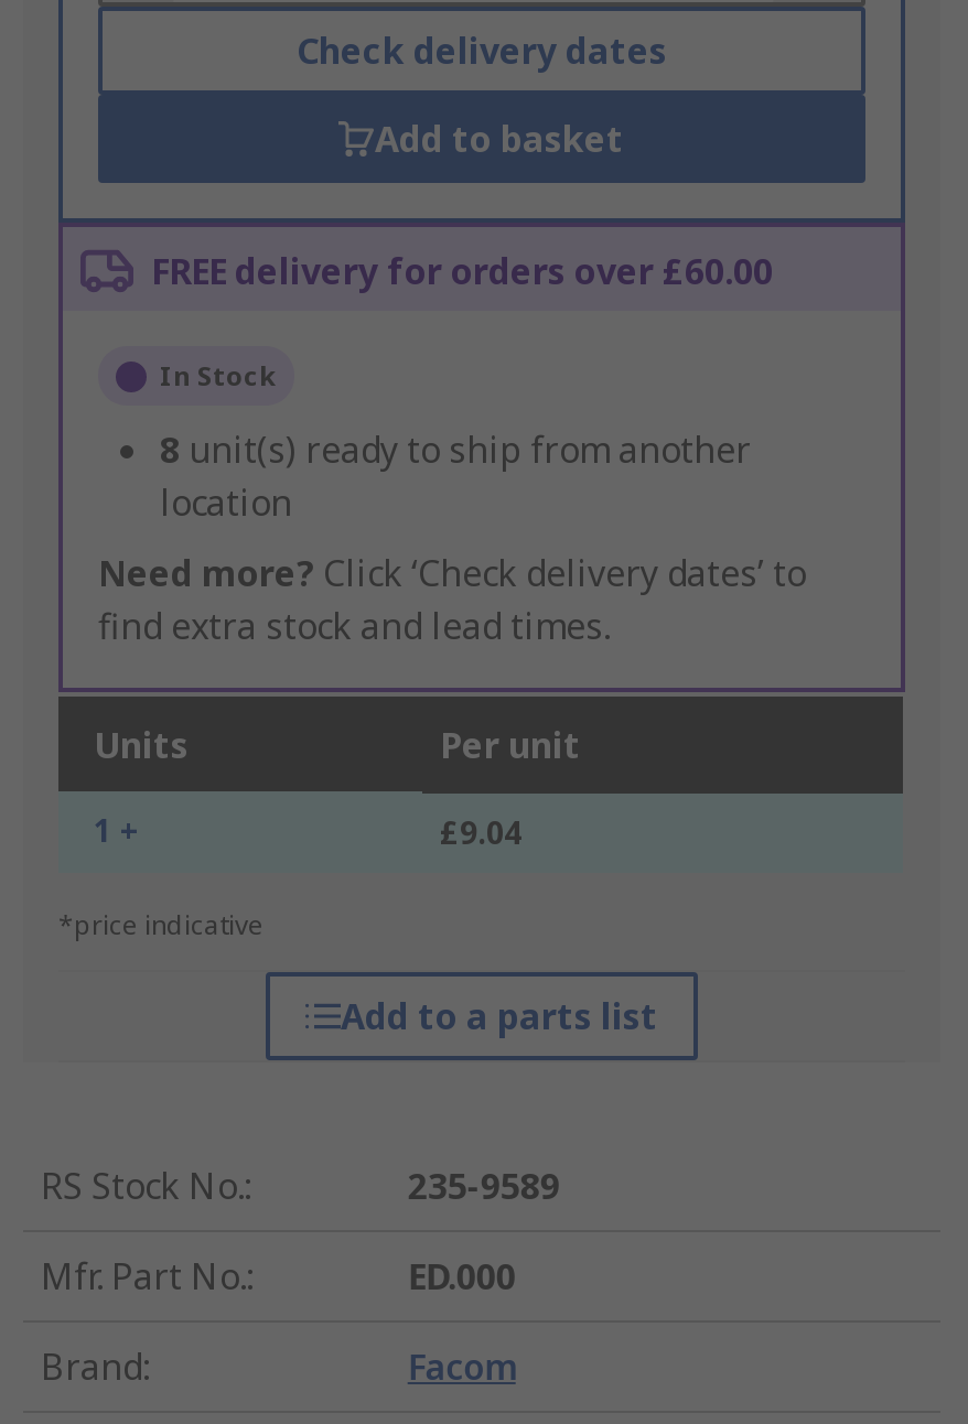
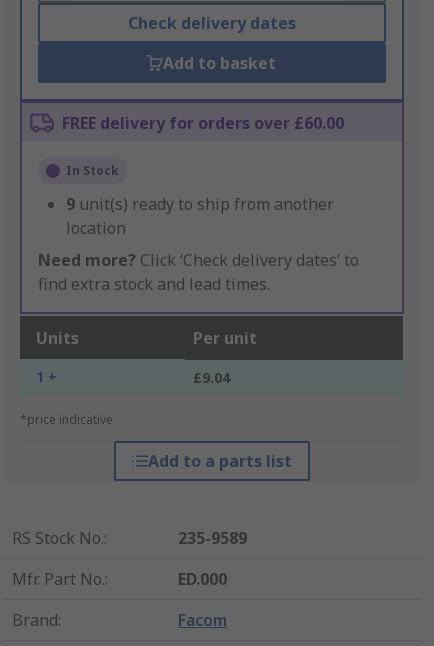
[160,427,751,475] 8 unit(s) ready to ship from another -> [66,193,334,215] 9 unit(s) ready to ship from another

